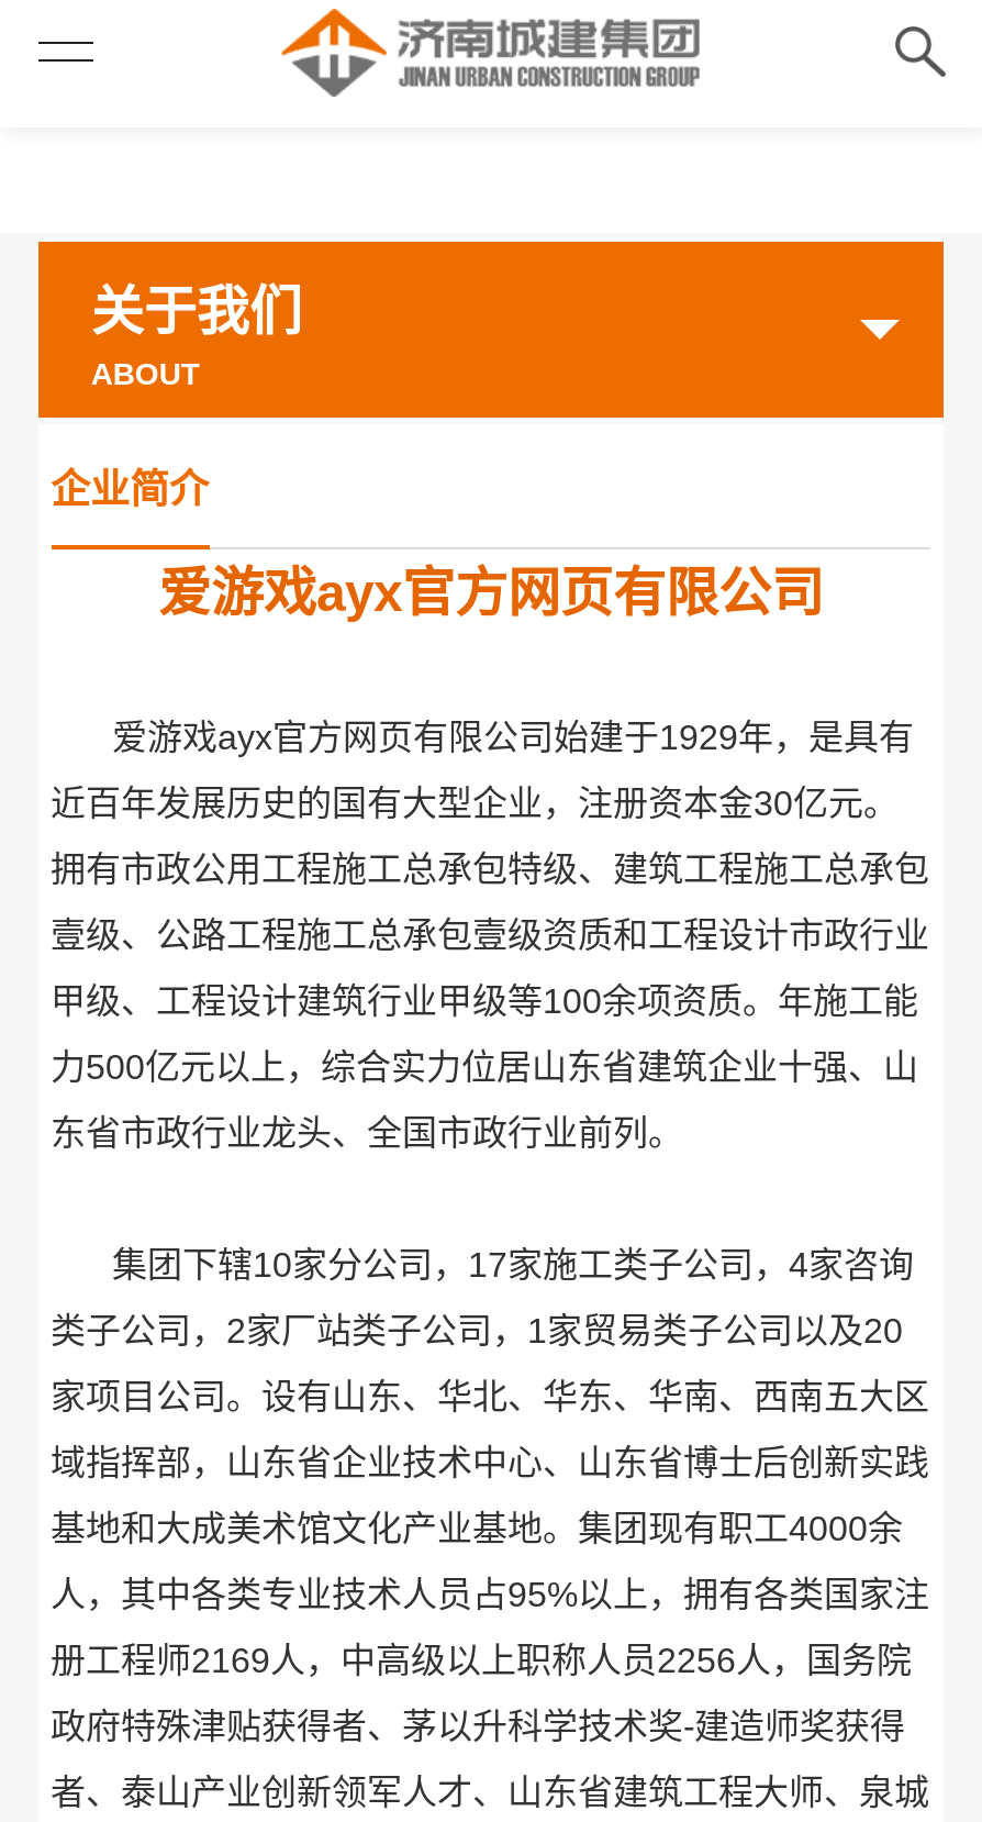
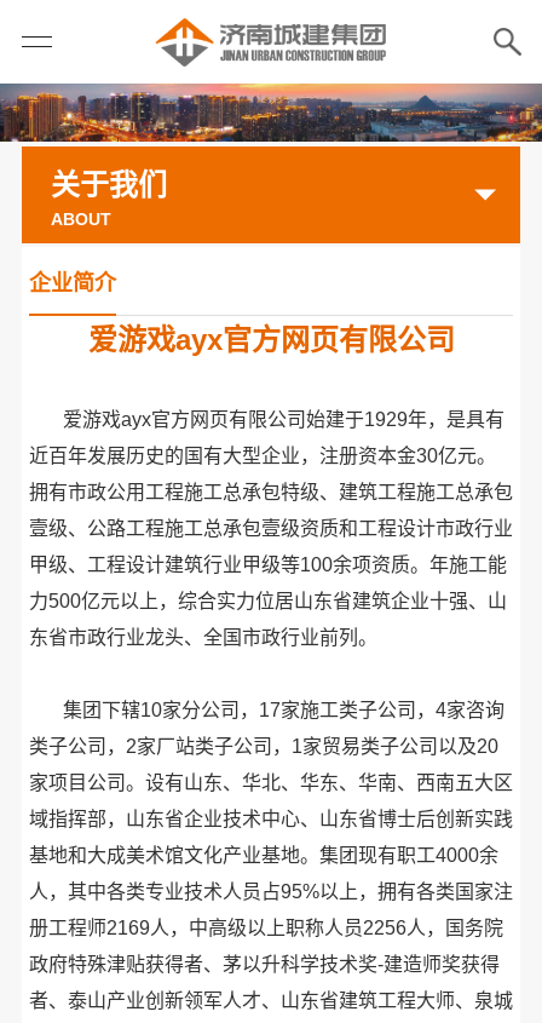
none -> [4,82,538,143] [image]

